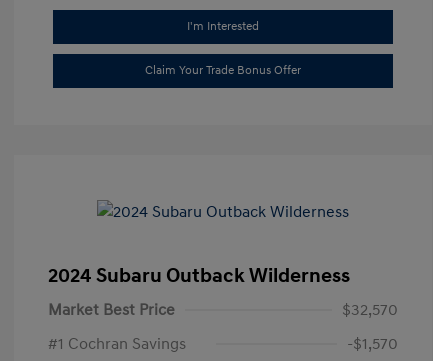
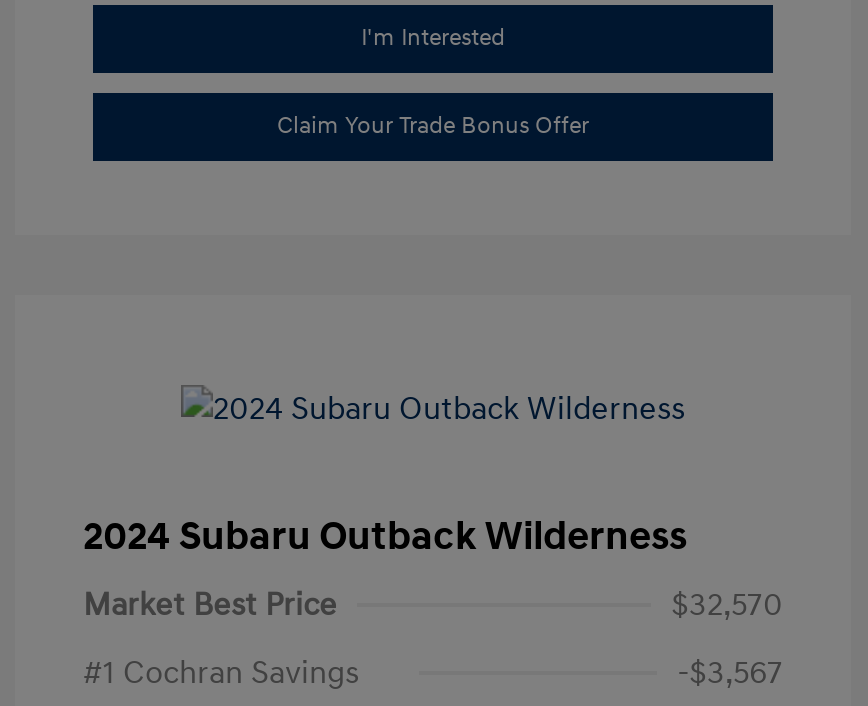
[347,334,398,354] -$1,570 -> [677,653,783,693] -$3,567

